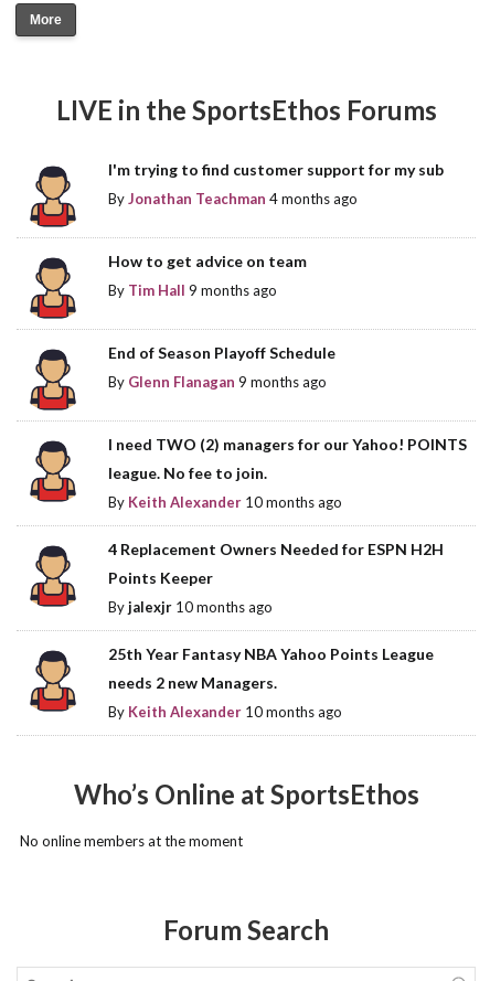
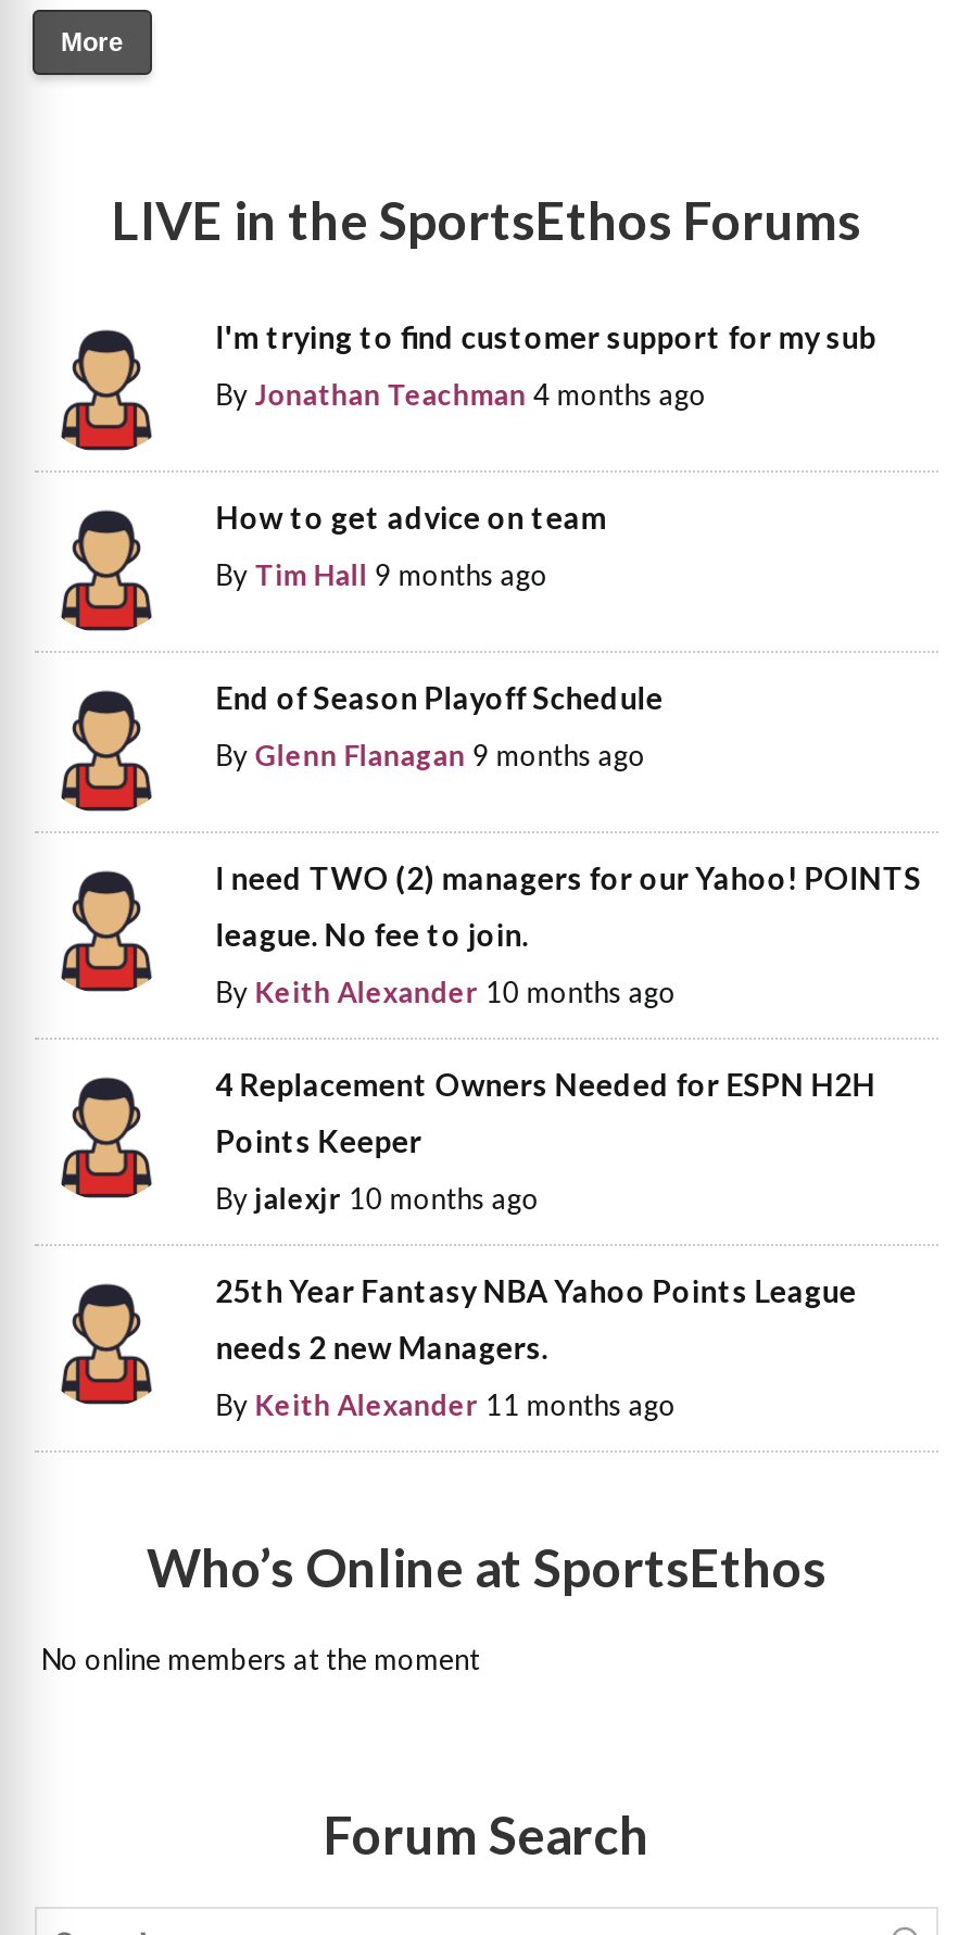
[108,703,342,720] By Keith Alexander 10 months ago -> [215,1387,676,1422] By Keith Alexander 11 months ago

